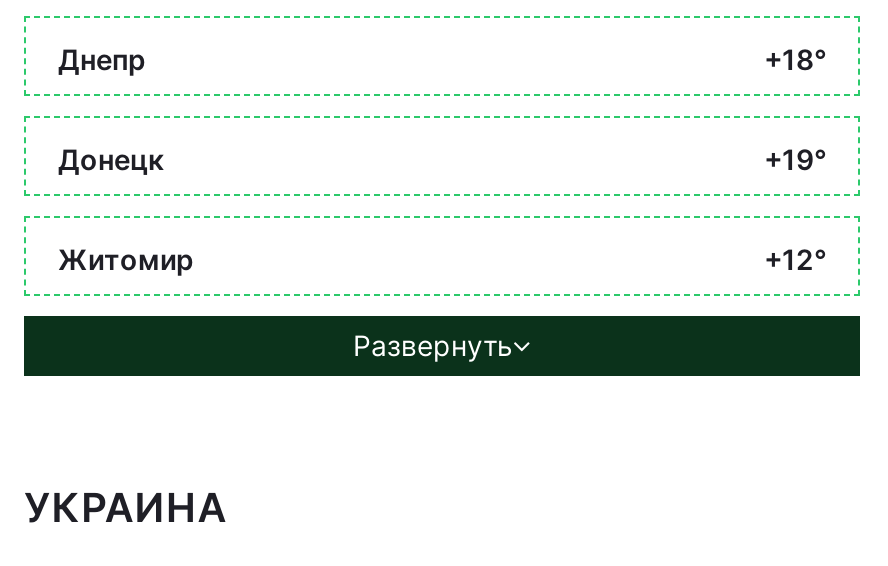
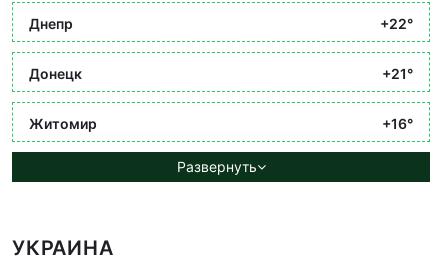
[764,41,826,75] +18° -> [380,14,413,31] +22°
[764,141,826,175] +19° -> [382,64,413,81] +21°
[764,241,826,275] +12° -> [382,114,413,131] +16°

